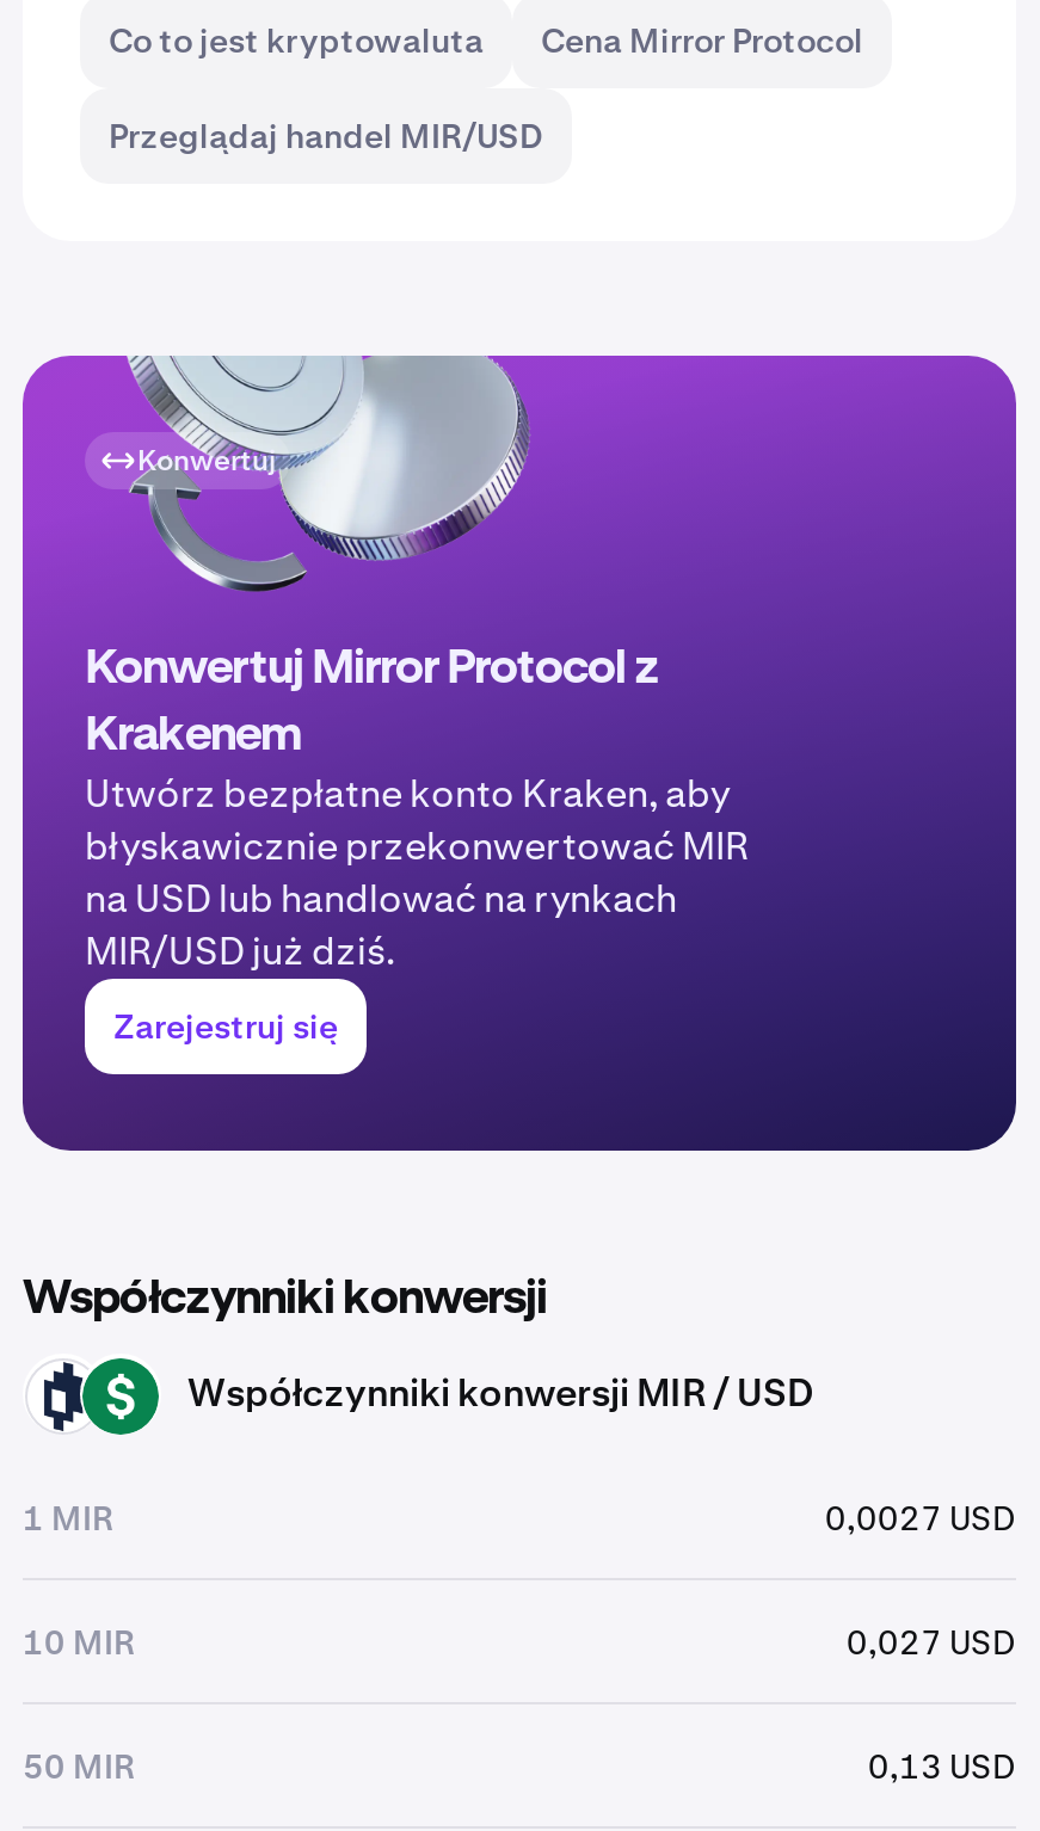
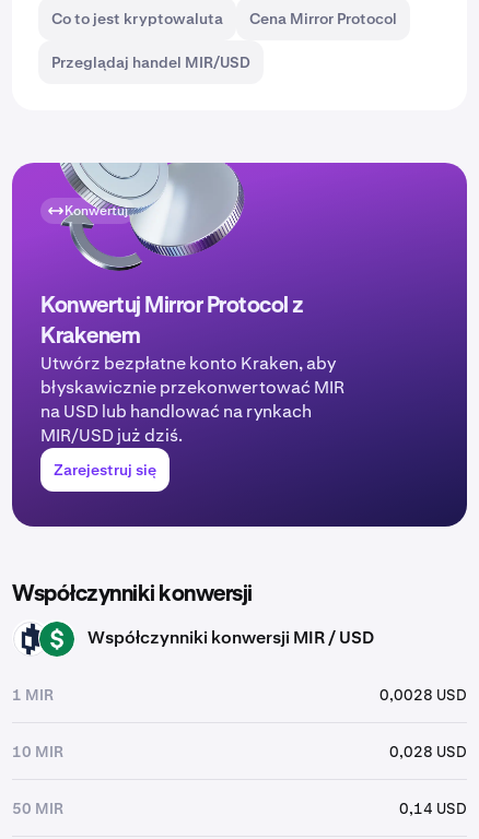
[825,1496,1016,1539] 0,0027 USD -> [379,684,467,704] 0,0028 USD
[847,1620,1016,1663] 0,027 USD -> [389,741,467,761] 0,028 USD
[868,1744,1016,1787] 0,13 USD -> [399,798,467,818] 0,14 USD

